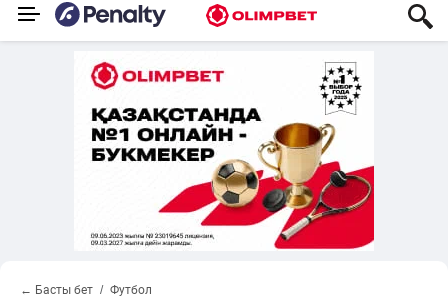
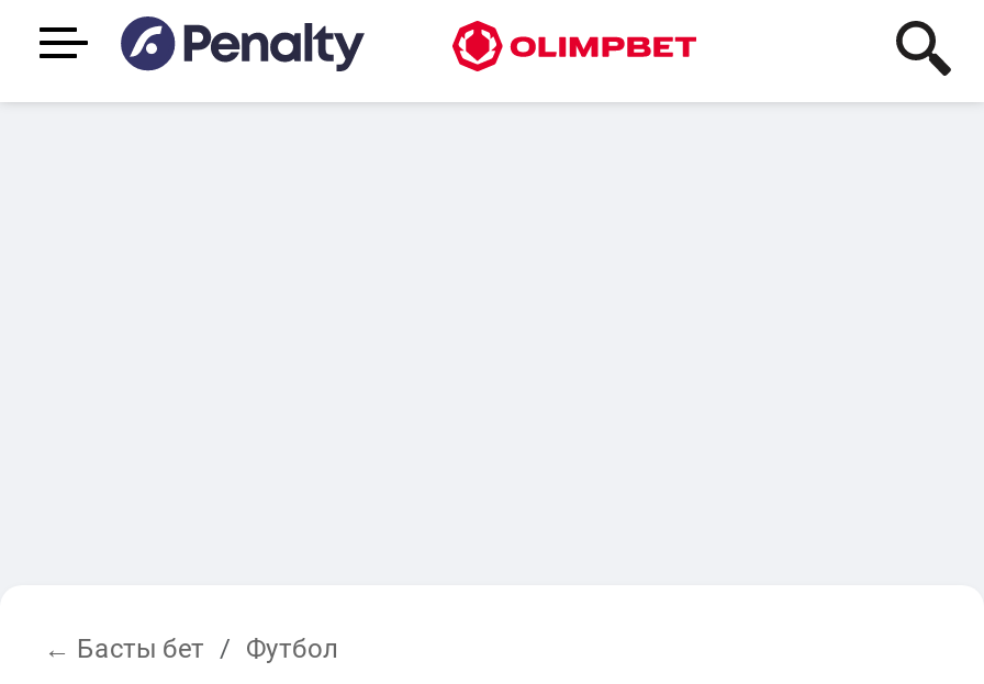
[90,61,375,250] [image] -> none

